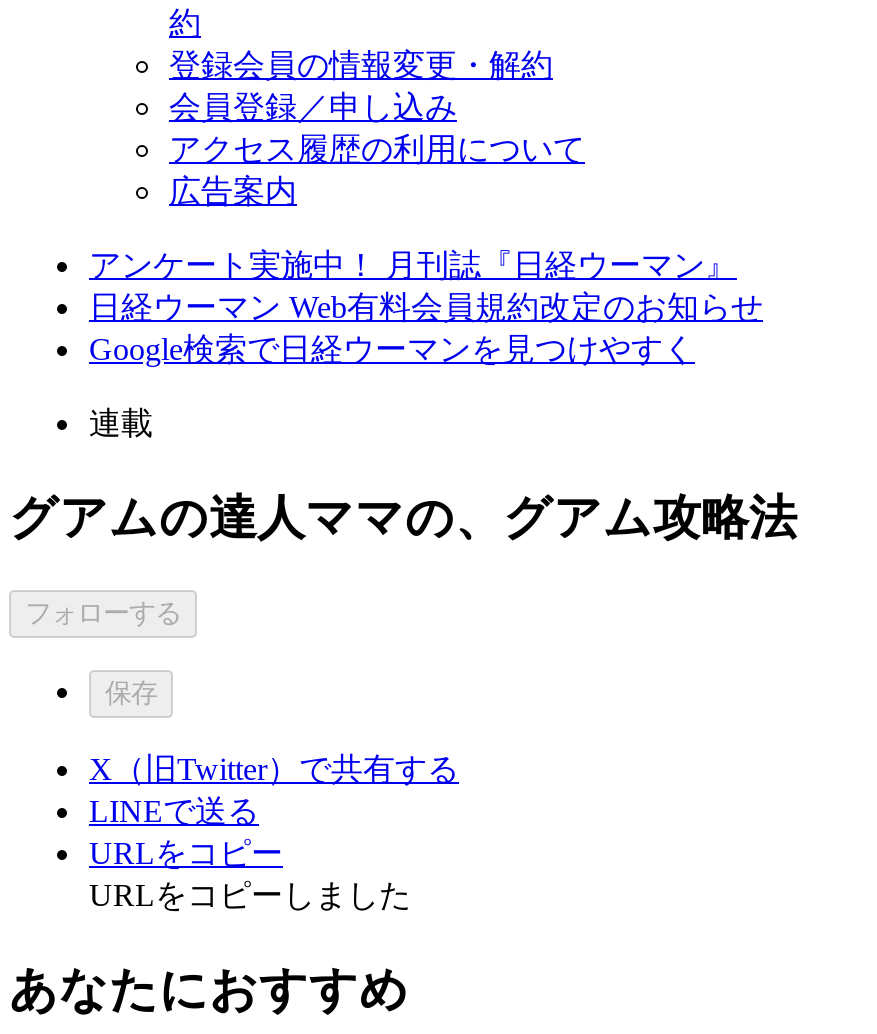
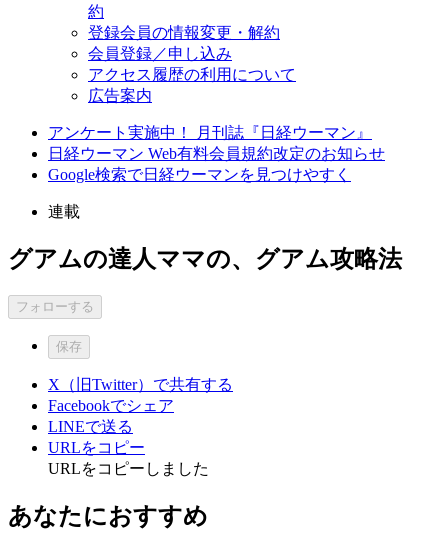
none -> [48,397,174,414] Facebookでシェア

